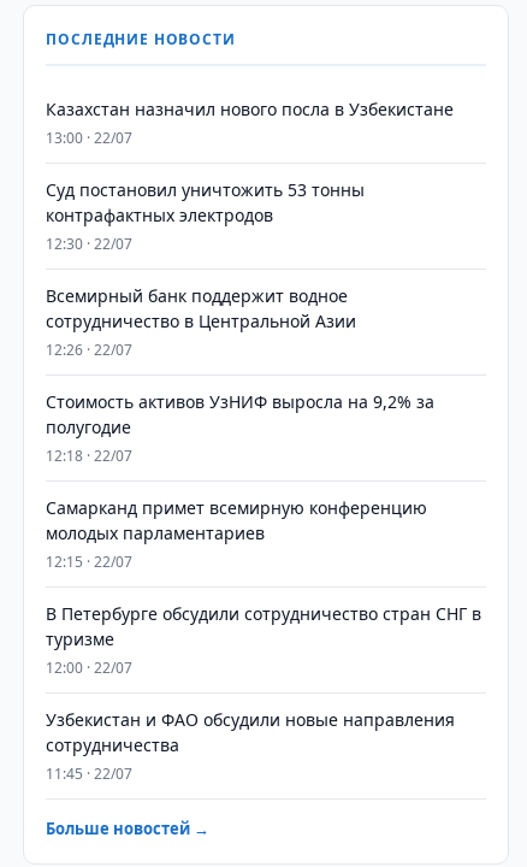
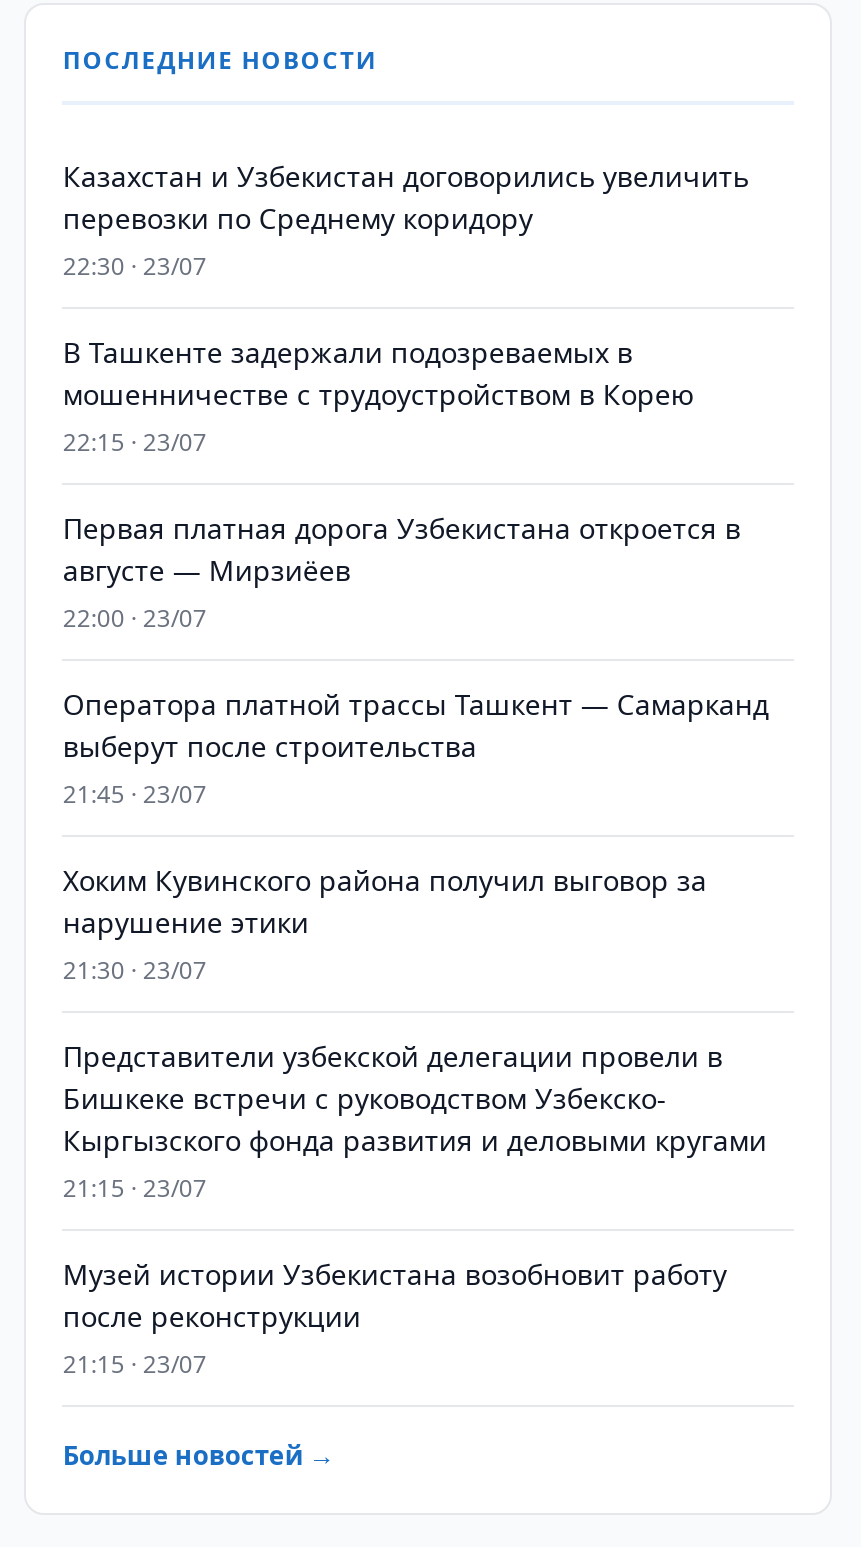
[46,98,454,149] Казахстан назначил нового посла в Узбекистане | 13:00 · 22/07 -> [63,158,749,284] Казахстан и Узбекистан договорились увеличить | перевозки по Среднему коридору | 22:30 · 23/07
[46,179,365,255] Суд постановил уничтожить 53 тонны | контрафактных электродов | 12:30 · 22/07 -> [63,334,695,460] В Ташкенте задержали подозреваемых в | мошенничестве с трудоустройством в Корею | 22:15 · 23/07
[46,285,357,361] Всемирный банк поддержит водное | сотрудничество в Центральной Азии | 12:26 · 22/07 -> [63,510,741,636] Первая платная дорога Узбекистана откроется в | августе — Мирзиёев | 22:00 · 23/07
[46,391,435,466] Стоимость активов УзНИФ выросла на 9,2% за | полугодие | 12:18 · 22/07 -> [63,686,769,812] Оператора платной трассы Ташкент — Самарканд | выберут после строительства | 21:45 · 23/07
[46,497,428,572] Самарканд примет всемирную конференцию | молодых парламентариев | 12:15 · 22/07 -> [63,862,707,988] Хоким Кувинского района получил выговор за | нарушение этики | 21:30 · 23/07
[46,603,482,678] В Петербурге обсудили сотрудничество стран СНГ в | туризме | 12:00 · 22/07 -> [63,1038,767,1206] Представители узбекской делегации провели в | Бишкеке встречи с руководством Узбекско- | Кыргызского фонда развития и деловыми кругами | 21:15 · 23/07
[46,709,455,784] Узбекистан и ФАО обсудили новые направления | сотрудничества | 11:45 · 22/07 -> [63,1256,727,1382] Музей истории Узбекистана возобновит работу | после реконструкции | 21:15 · 23/07

